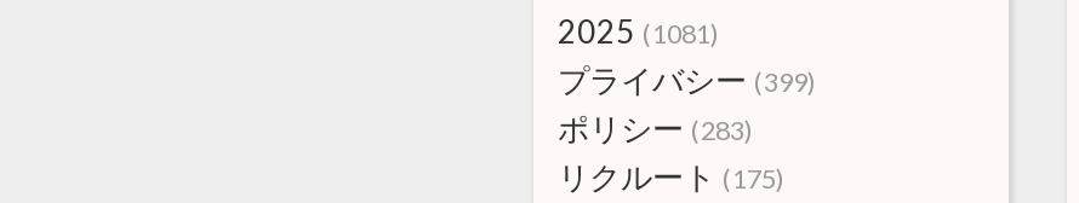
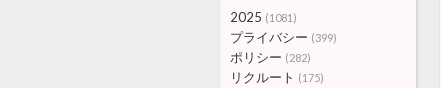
[558,109,754,147] ポリシー (283) -> [230,49,311,65] ポリシー (282)

